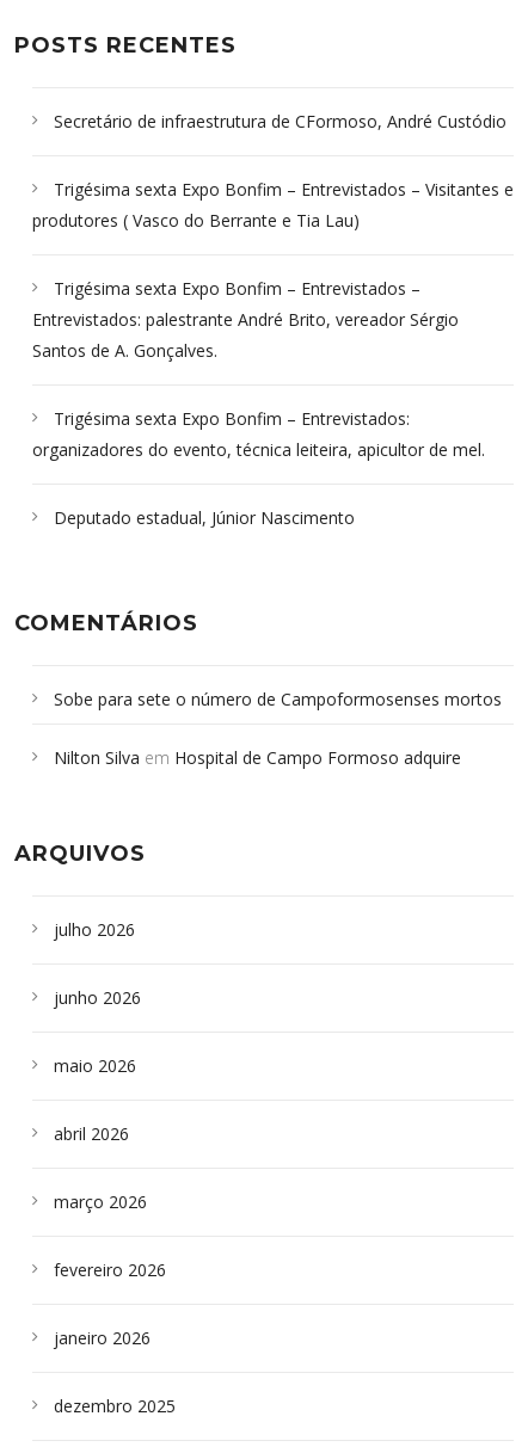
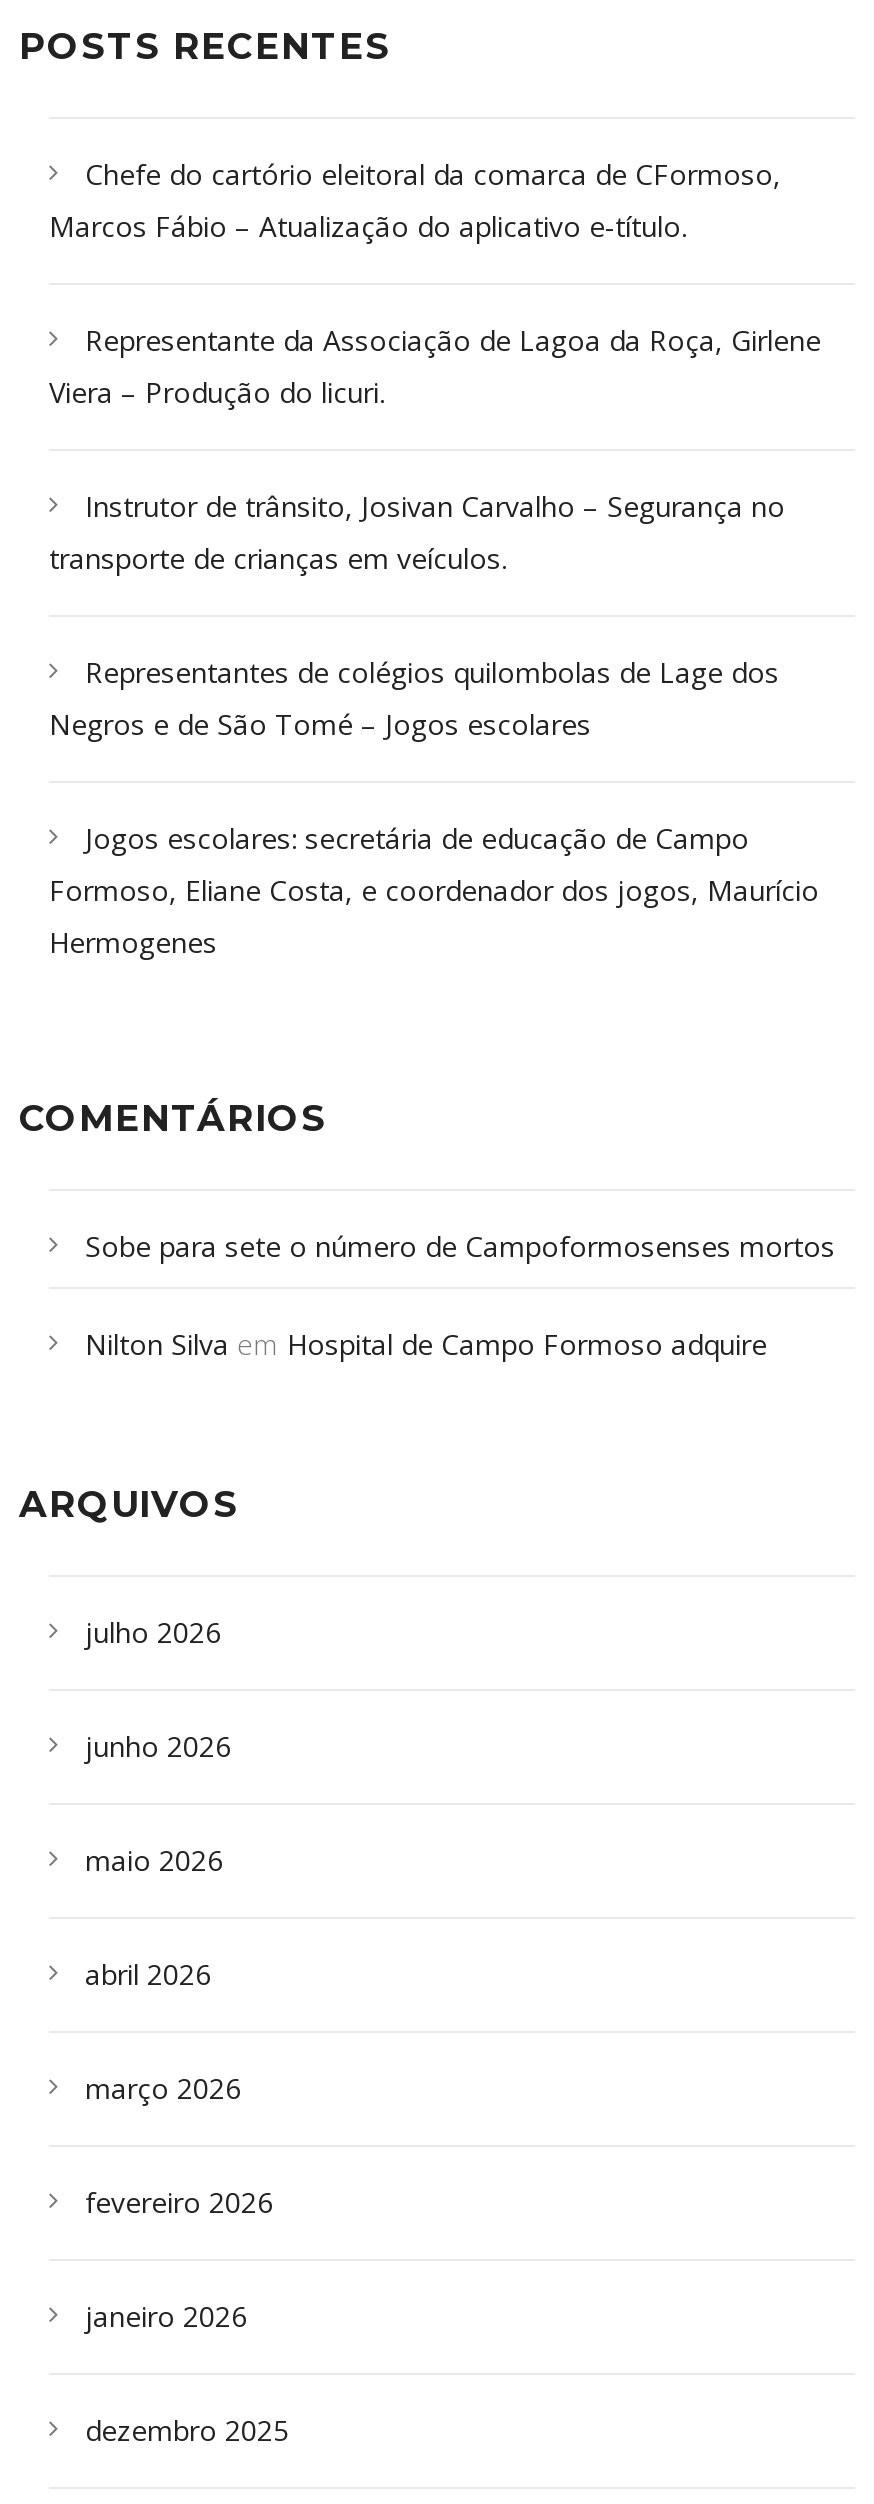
[54,110,506,133] Secretário de infraestrutura de CFormoso, André Custódio -> [49,155,781,245] Chefe do cartório eleitoral da comarca de CFormoso, | Marcos Fábio – Atualização do aplicativo e-título.
[32,178,514,232] Trigésima sexta Expo Bonfim – Entrevistados – Visitantes e | produtores ( Vasco do Berrante e Tia Lau) -> [49,321,821,411] Representante da Associação de Lagoa da Roça, Girlene | Viera – Produção do licuri.
[32,277,459,362] Trigésima sexta Expo Bonfim – Entrevistados – | Entrevistados: palestrante André Brito, vereador Sérgio | Santos de A. Gonçalves. -> [49,487,785,577] Instrutor de trânsito, Josivan Carvalho – Segurança no | transporte de crianças em veículos.
[32,407,485,461] Trigésima sexta Expo Bonfim – Entrevistados: | organizadores do evento, técnica leiteira, apicultor de mel. -> [49,653,779,743] Representantes de colégios quilombolas de Lage dos | Negros e de São Tomé – Jogos escolares
[54,506,355,529] Deputado estadual, Júnior Nascimento -> [49,819,819,961] Jogos escolares: secretária de educação de Campo | Formoso, Eliane Costa, e coordenador dos jogos, Maurício | Hermogenes

